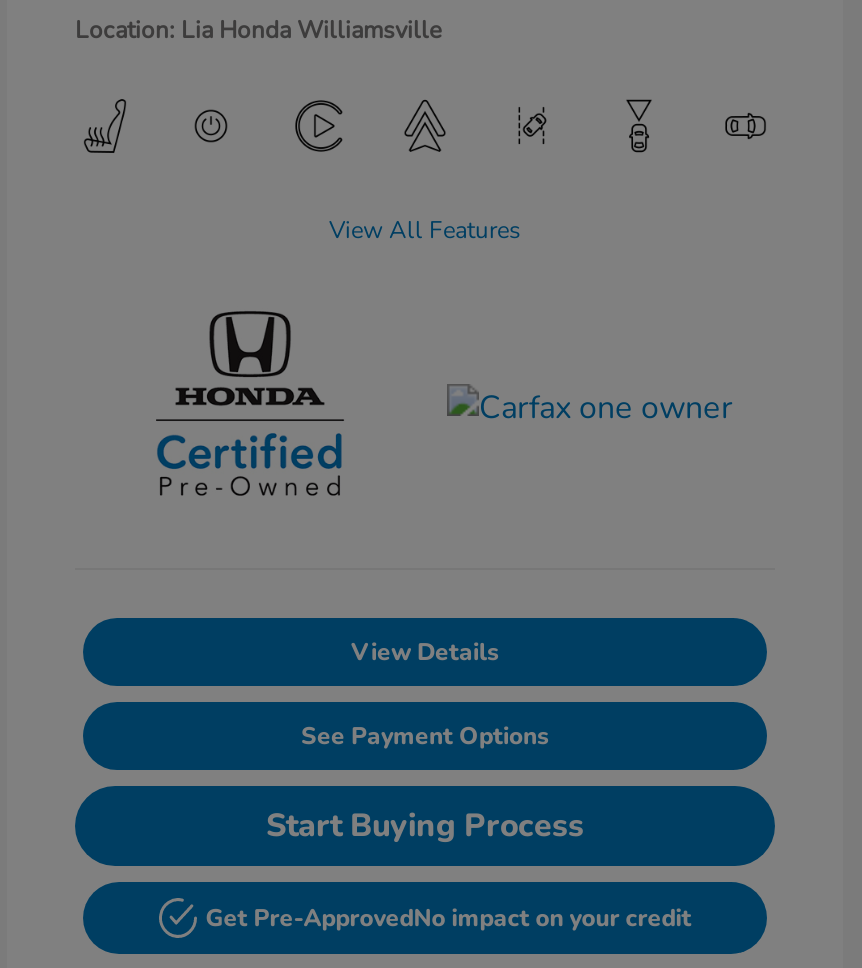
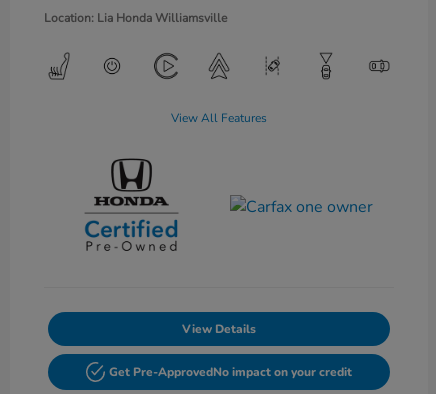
[266,720,584,848] See Payment Options | Start Buying Process -> none

